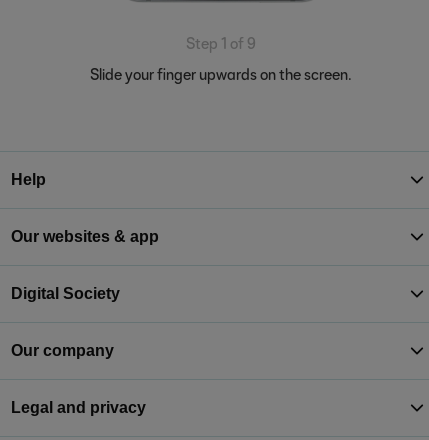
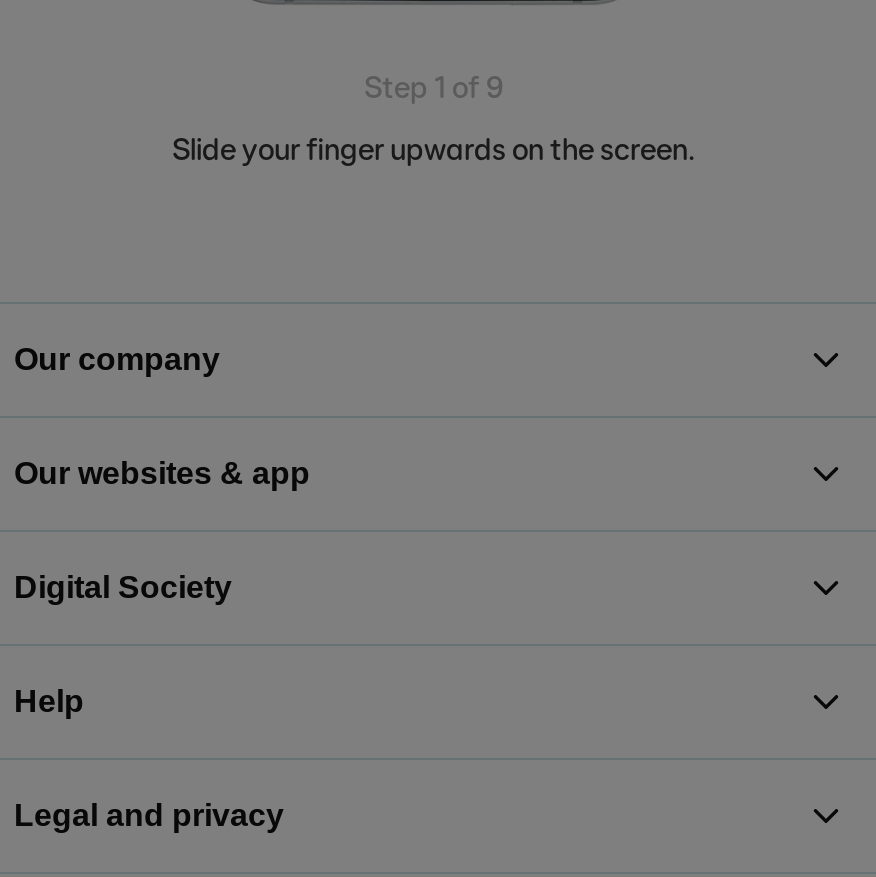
moved [11,171,46,188] -> [14,684,84,718]: Help
moved [11,342,114,359] -> [14,342,220,376]: Our company

